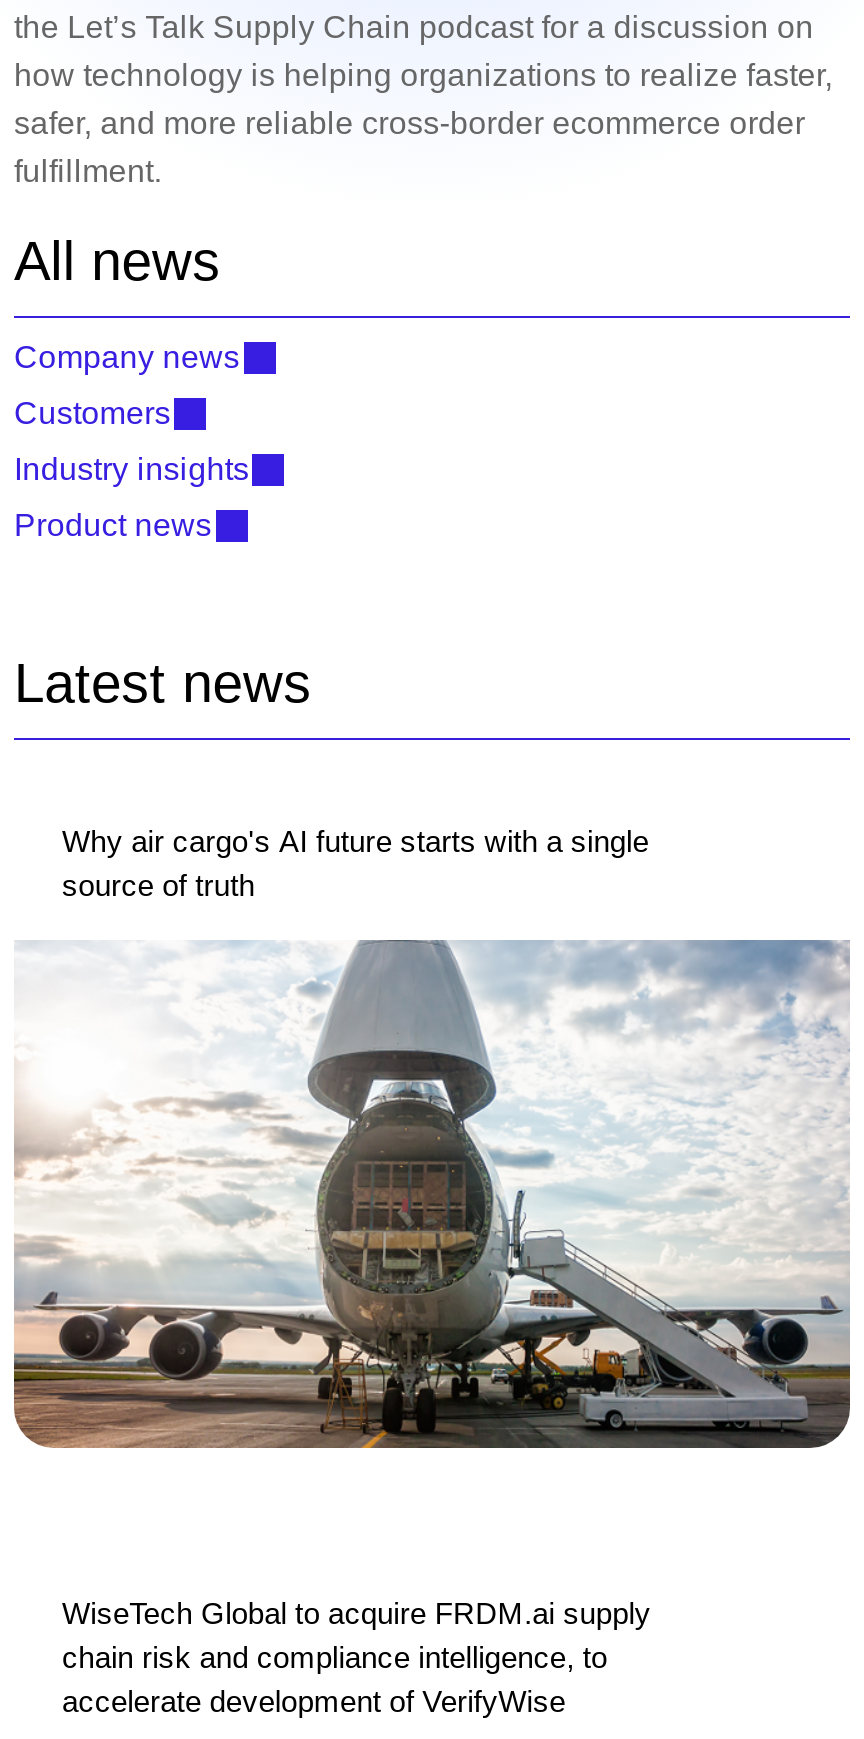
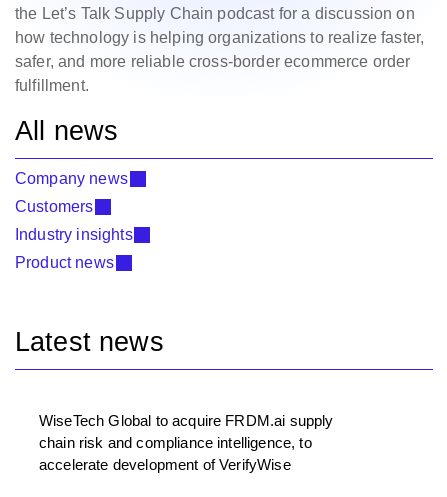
[62,824,649,902] Why air cargo's AI future starts with a single | source of truth -> none
[12,938,852,1450] [image] -> none

